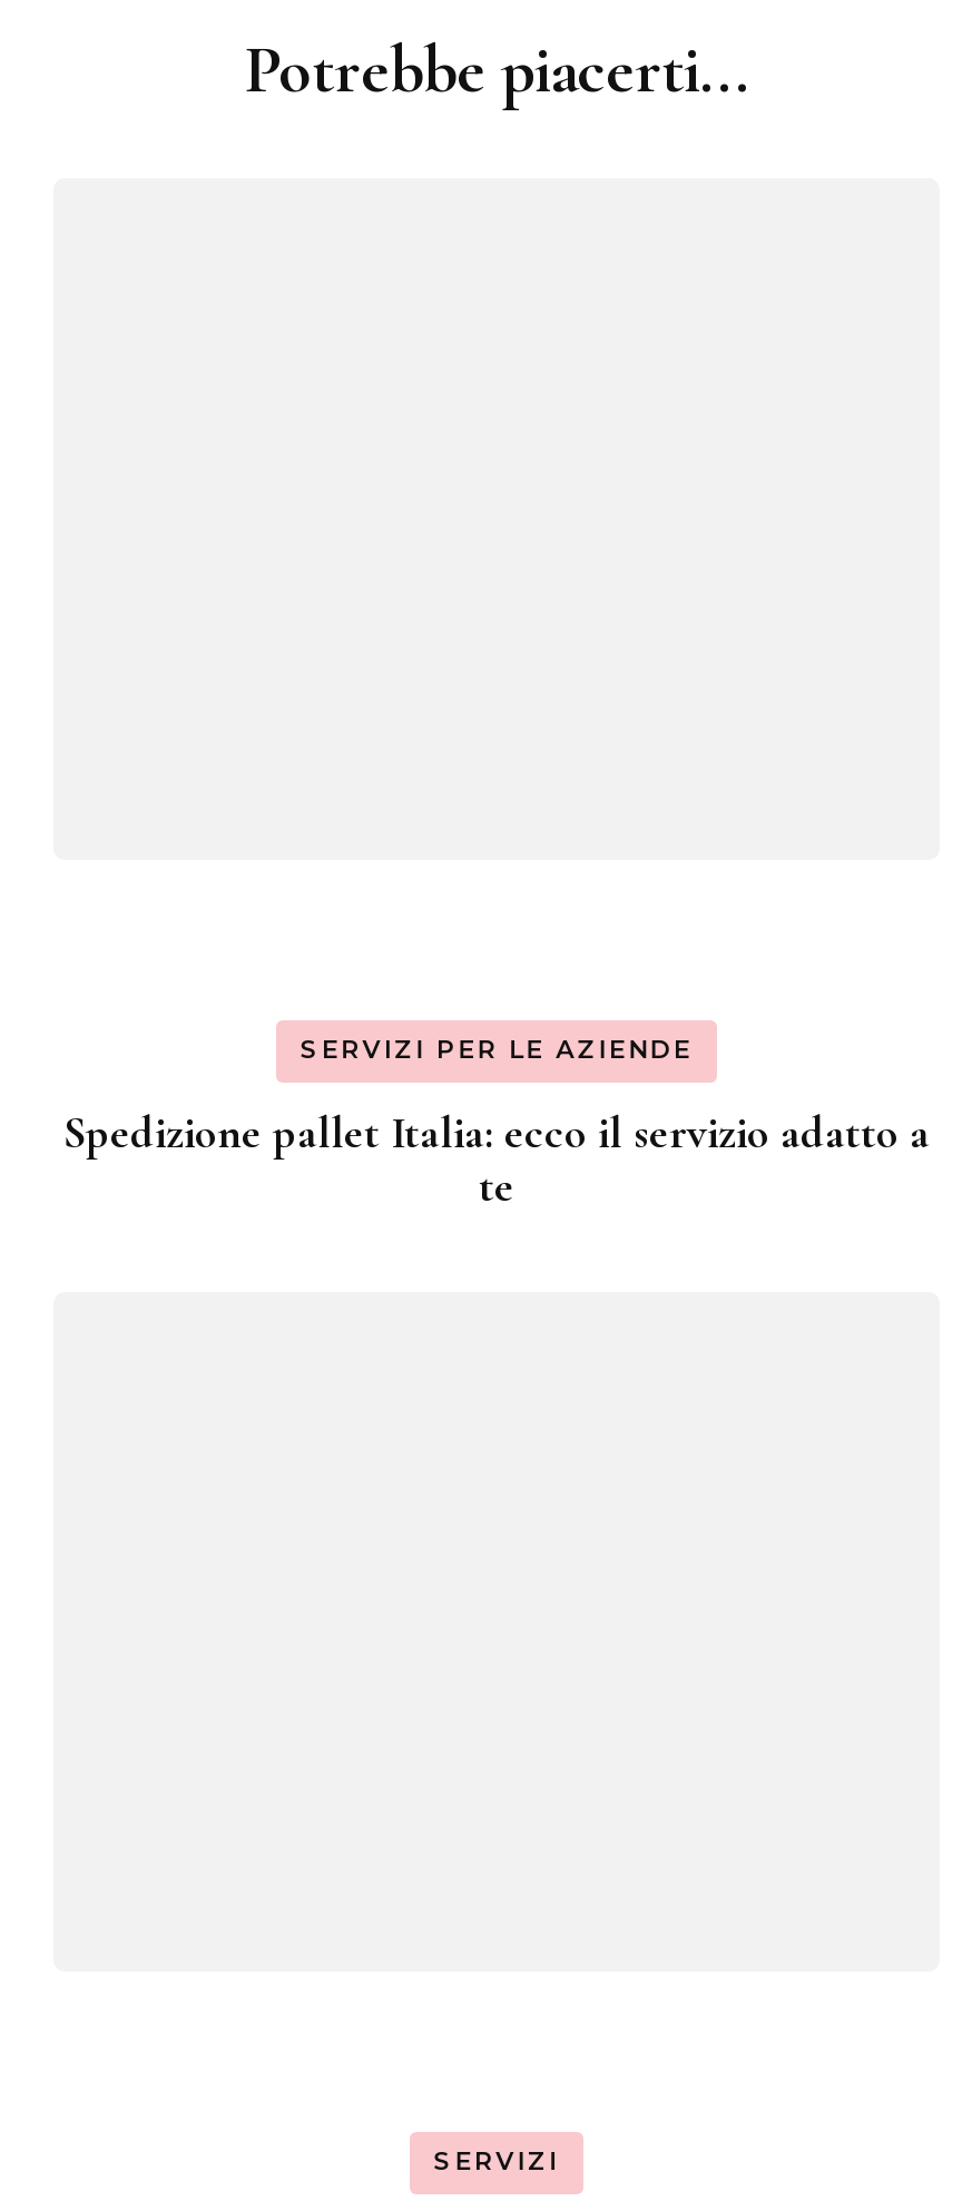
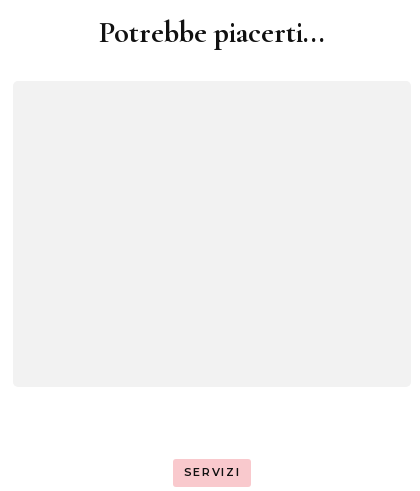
[63,1034,930,1213] SERVIZI PER LE AZIENDE | Spedizione pallet Italia: ecco il servizio adatto a | te -> none

